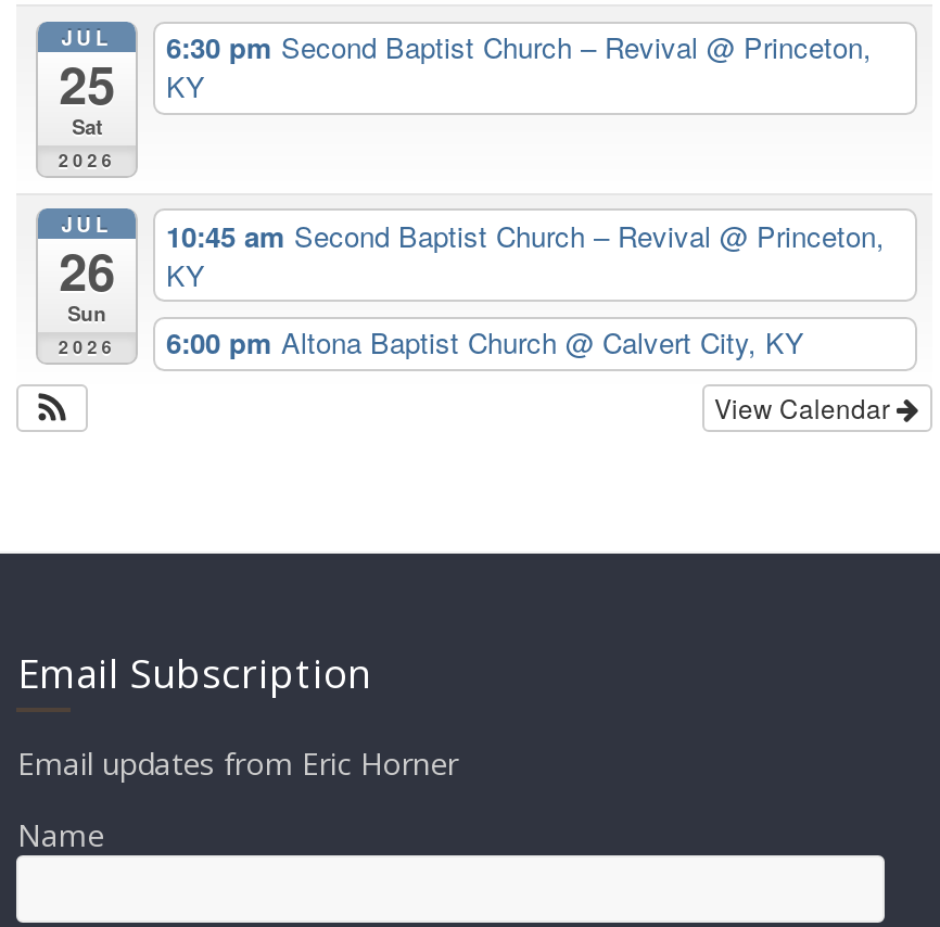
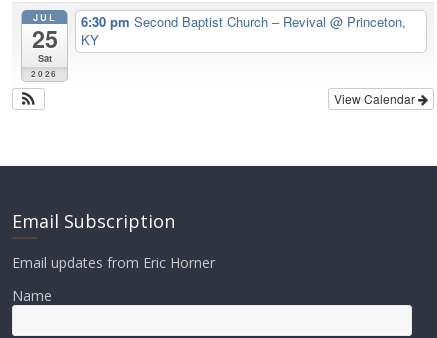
[58,208,116,361] JUL | 26 | Sun | 2026 -> none
[166,214,885,363] 10:45 am Second Baptist Church – Revival @ Princeton, | KY | 6:00 pm Altona Baptist Church @ Calvert City, KY -> none

